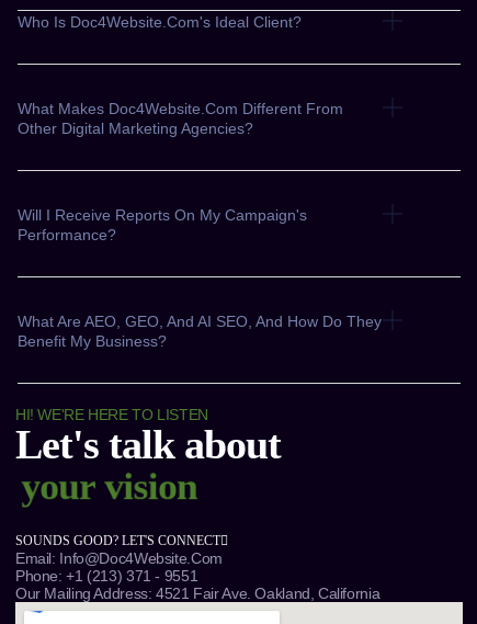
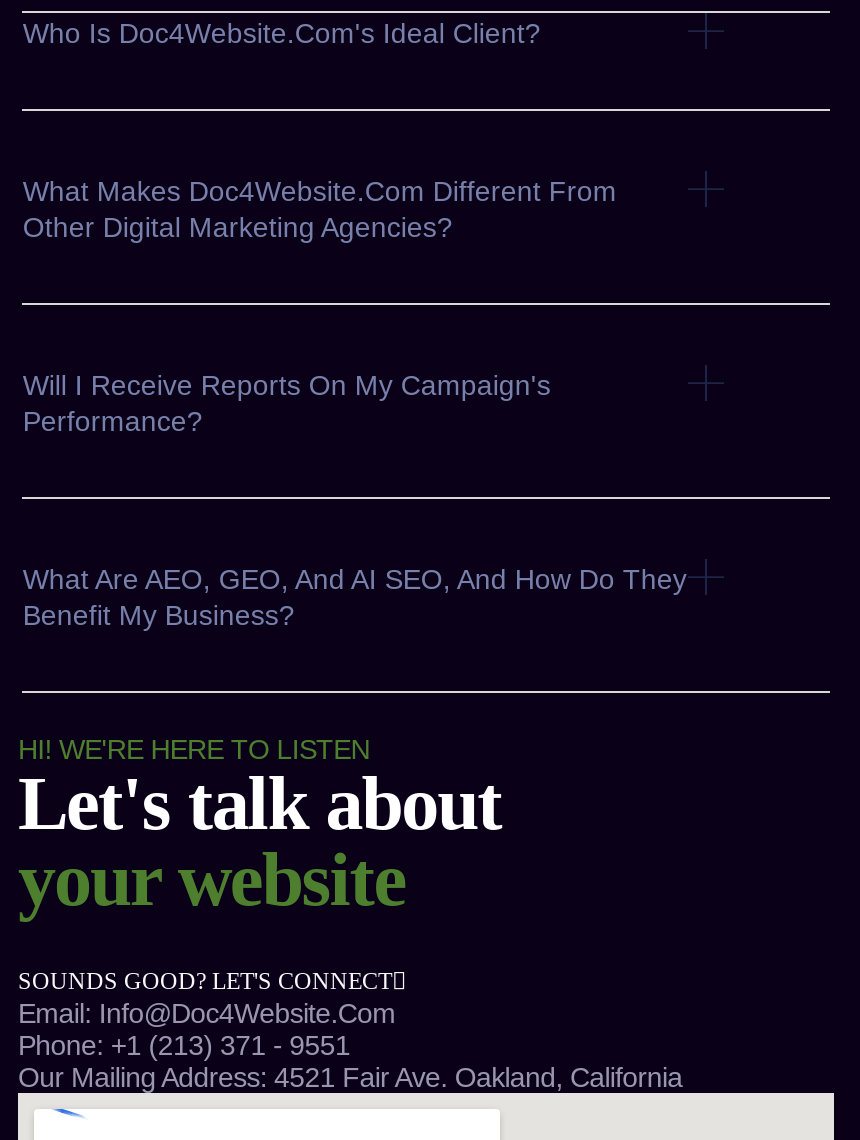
[15,463,203,509] your vision -> [18,837,405,921] your website

